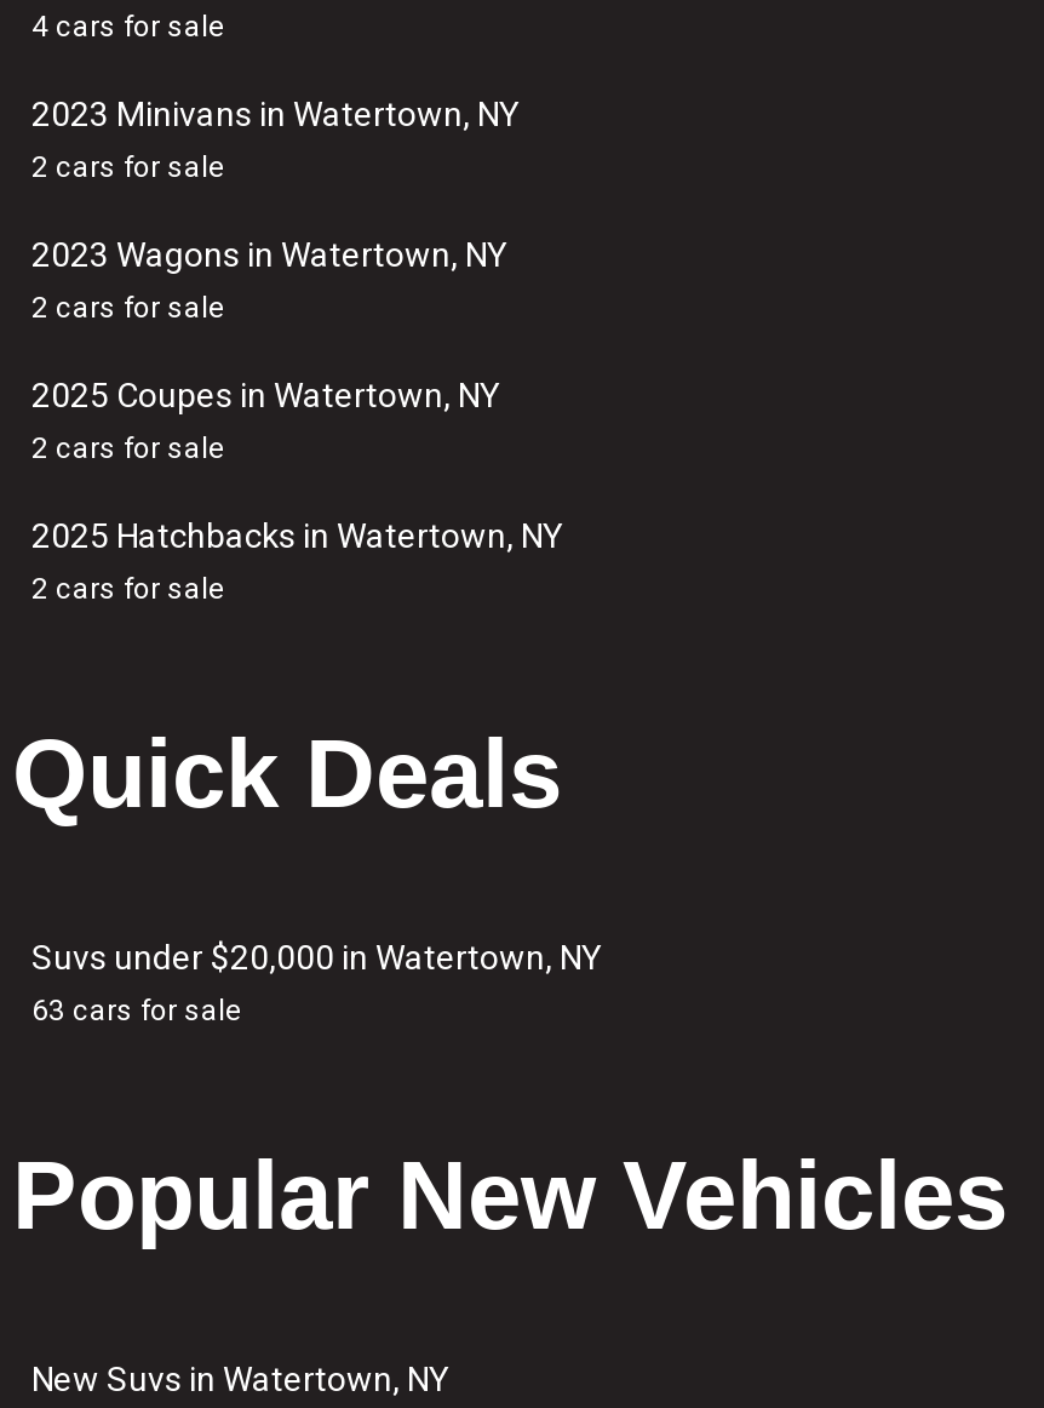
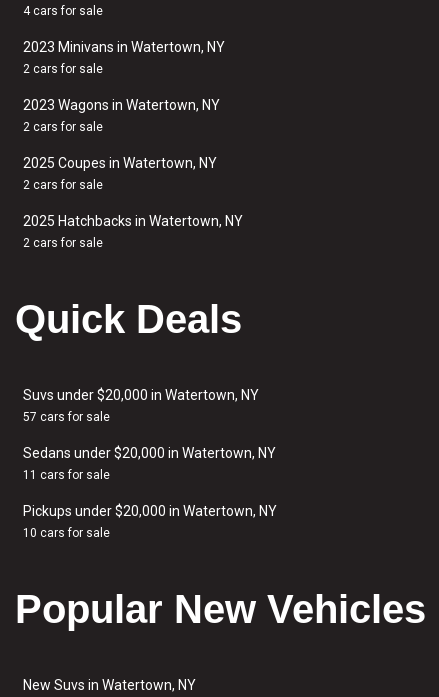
[31,994,242,1028] 63 cars for sale -> [23,410,277,540] 57 cars for sale | Sedans under $20,000 in Watertown, NY | 11 cars for sale | Pickups under $20,000 in Watertown, NY | 10 cars for sale

